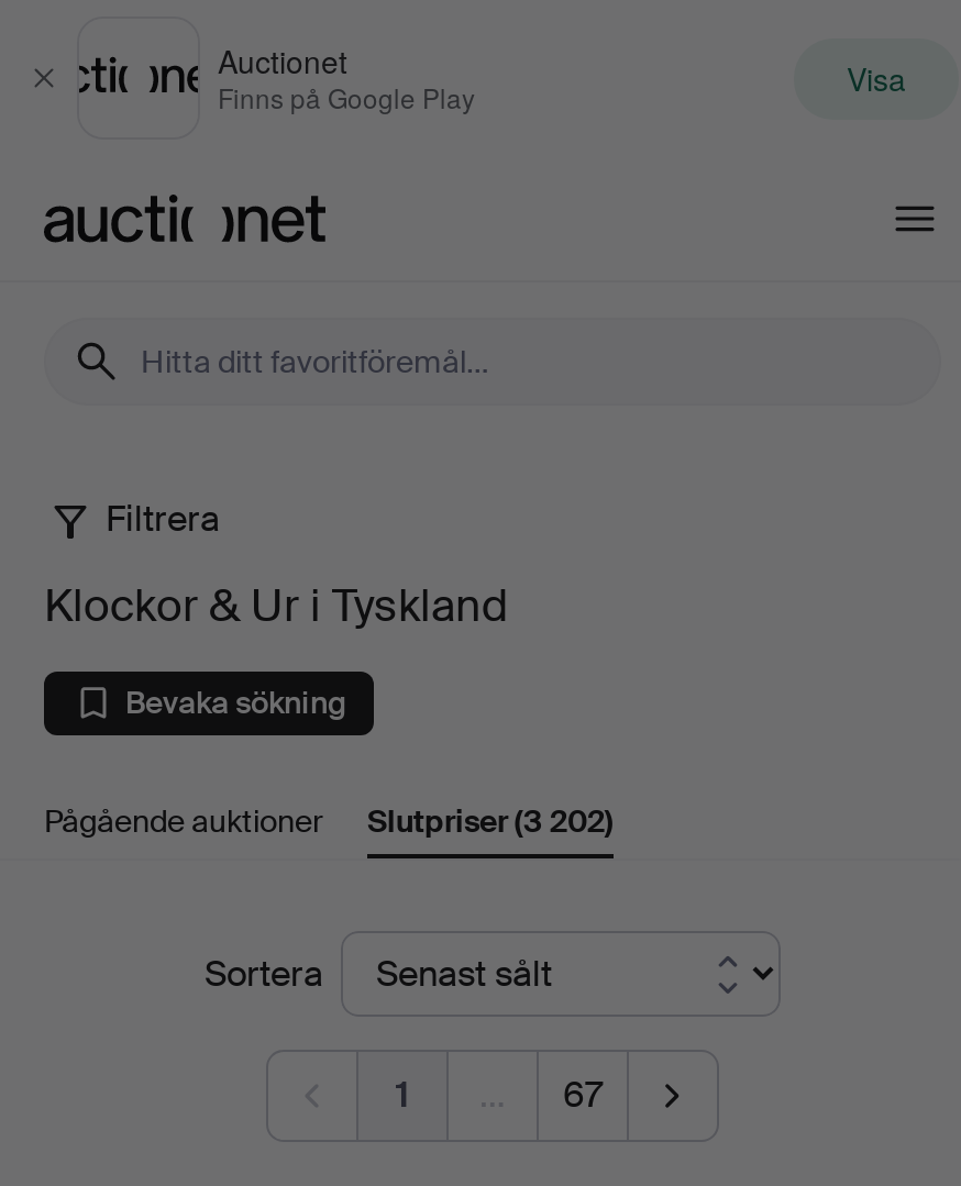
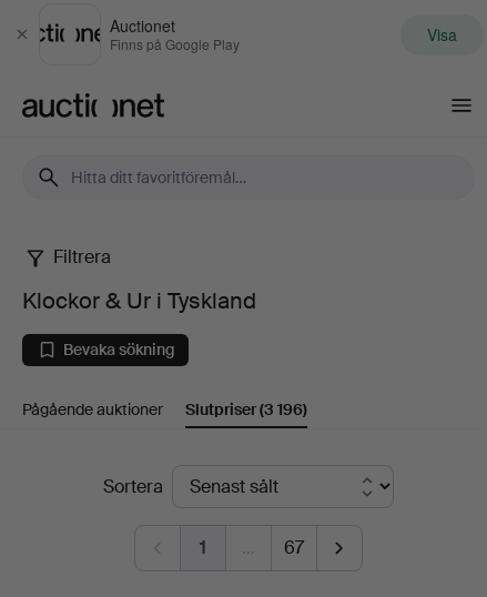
[367,801,614,840] Slutpriser(3 202) -> [185,399,307,419] Slutpriser(3 196)

